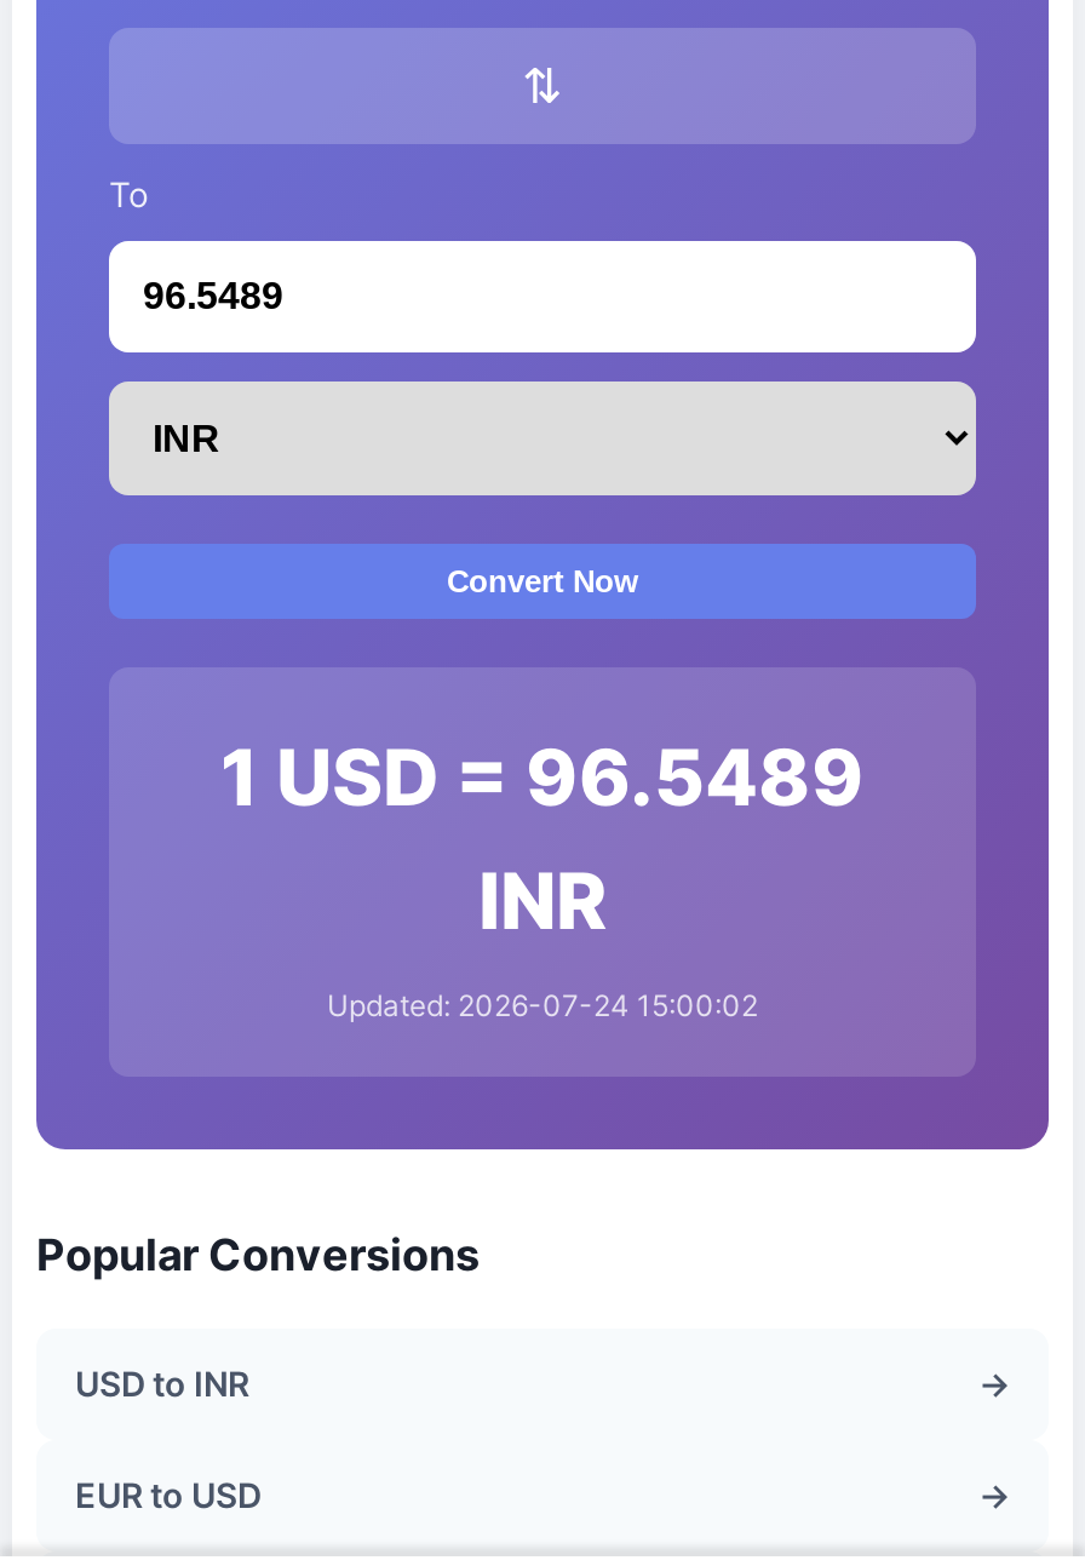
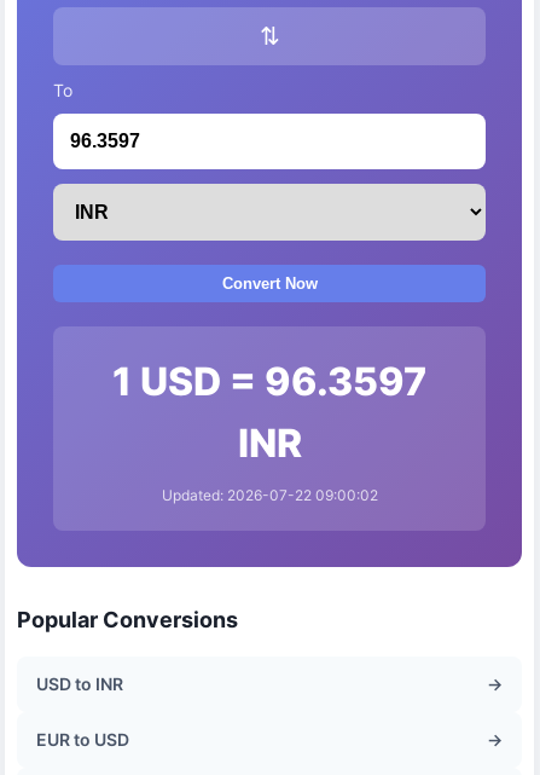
[220,730,865,825] 1 USD = 96.5489 -> [112,358,426,405] 1 USD = 96.3597
[327,987,758,1023] Updated: 2026-07-24 15:00:02 -> [161,486,378,504] Updated: 2026-07-22 09:00:02

